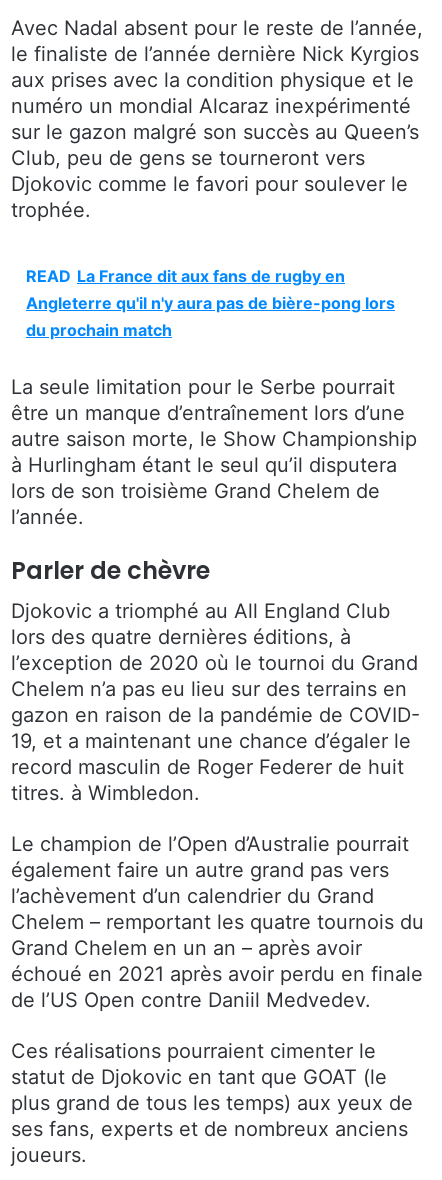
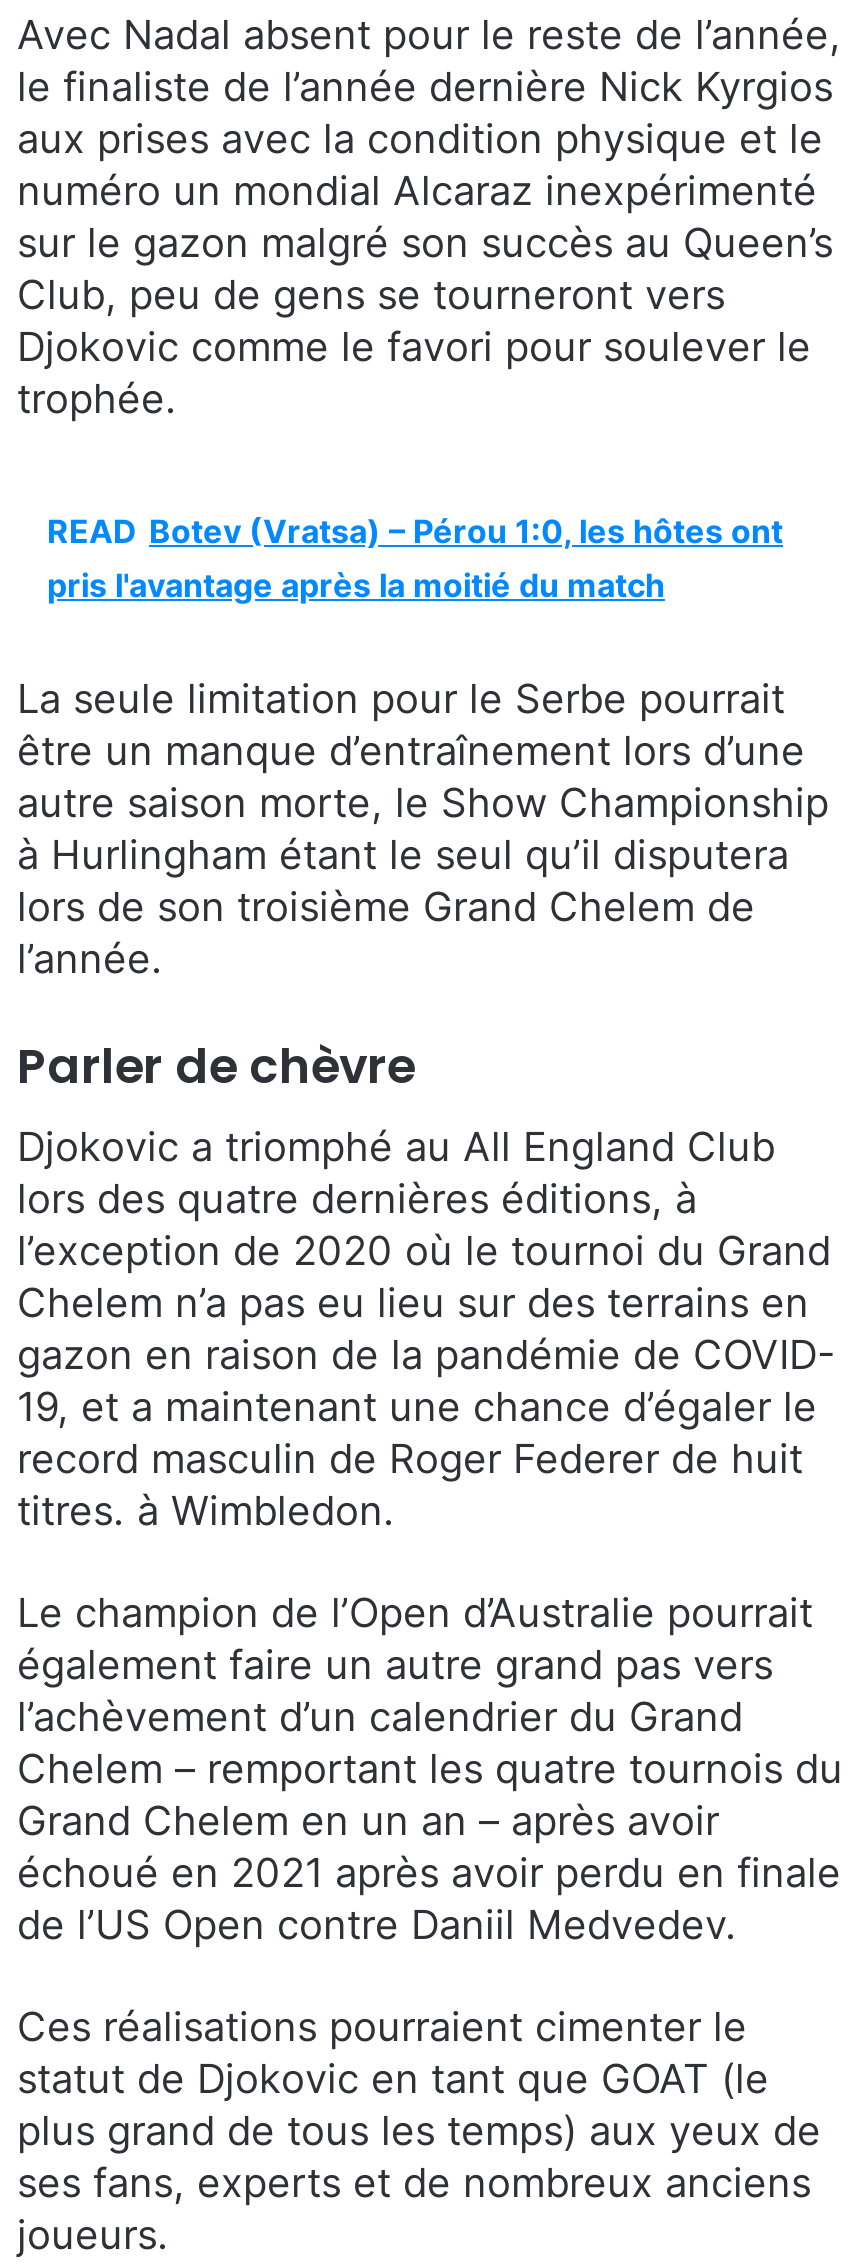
[26,266,395,340] READ La France dit aux fans de rugby en | Angleterre qu'il n'y aura pas de bière-pong lors | du prochain match -> [47,511,783,605] READ Botev (Vratsa) – Pérou 1:0, les hôtes ont | pris l'avantage après la moitié du match

